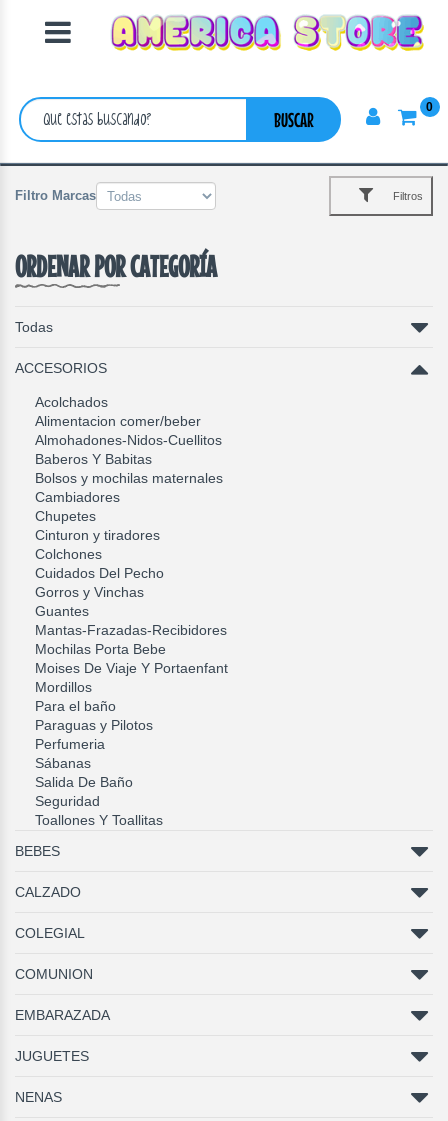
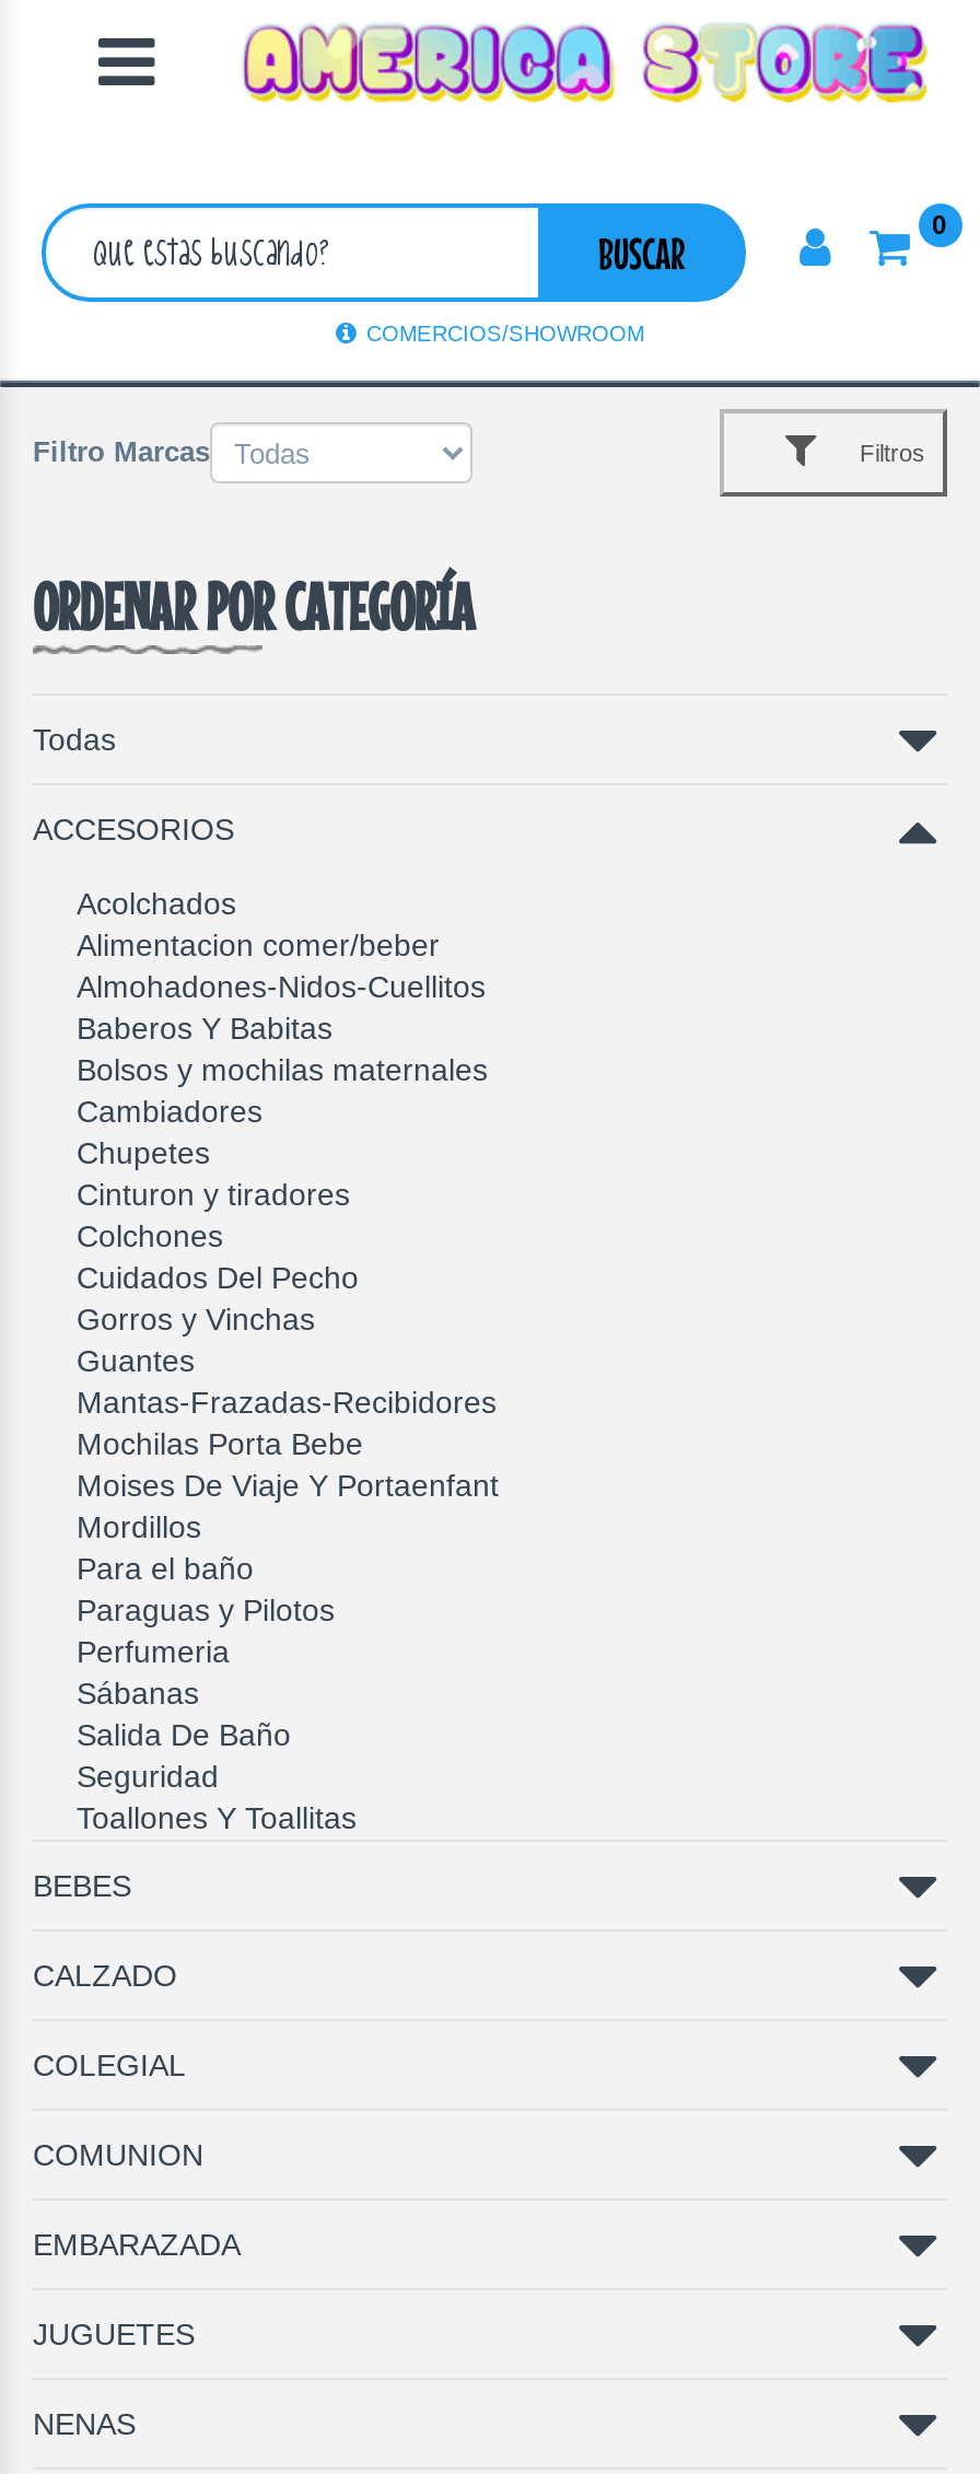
none -> [366,320,644,345] COMERCIOS/SHOWROOM

